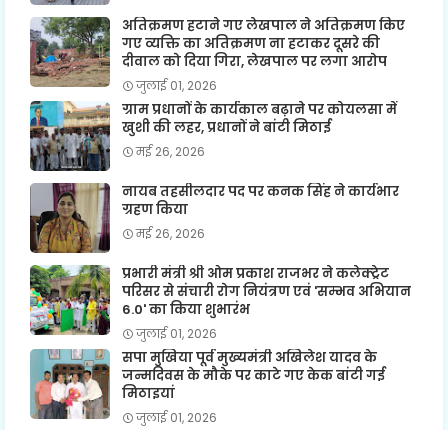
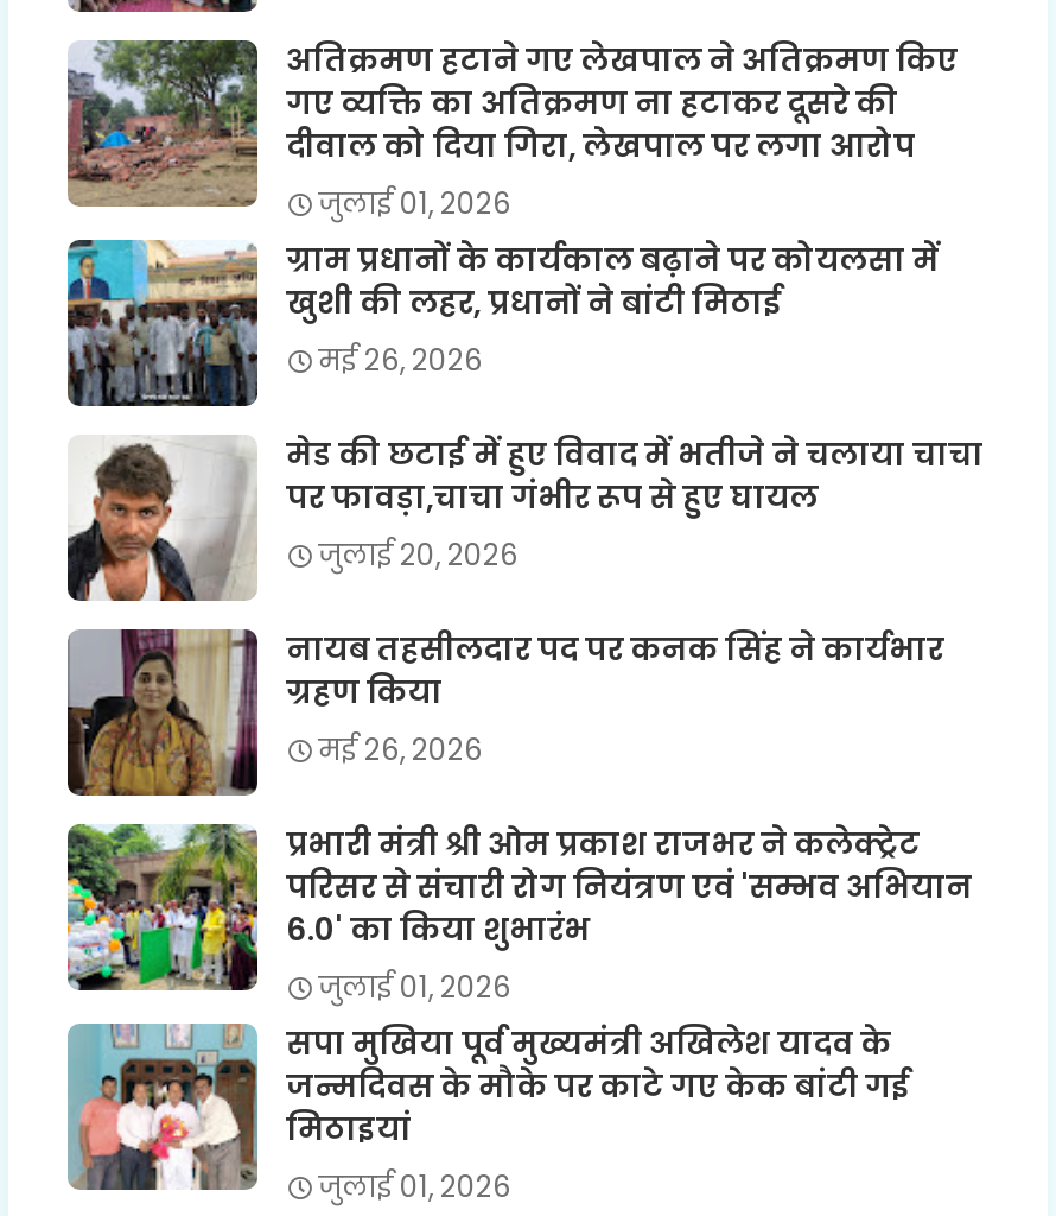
none -> [68,432,984,601] [image] | मेड की छटाई में हुए विवाद में भतीजे ने चलाया चाचा | पर फावड़ा,चाचा गंभीर रूप से हुए घायल | जुलाई 20, 2026

